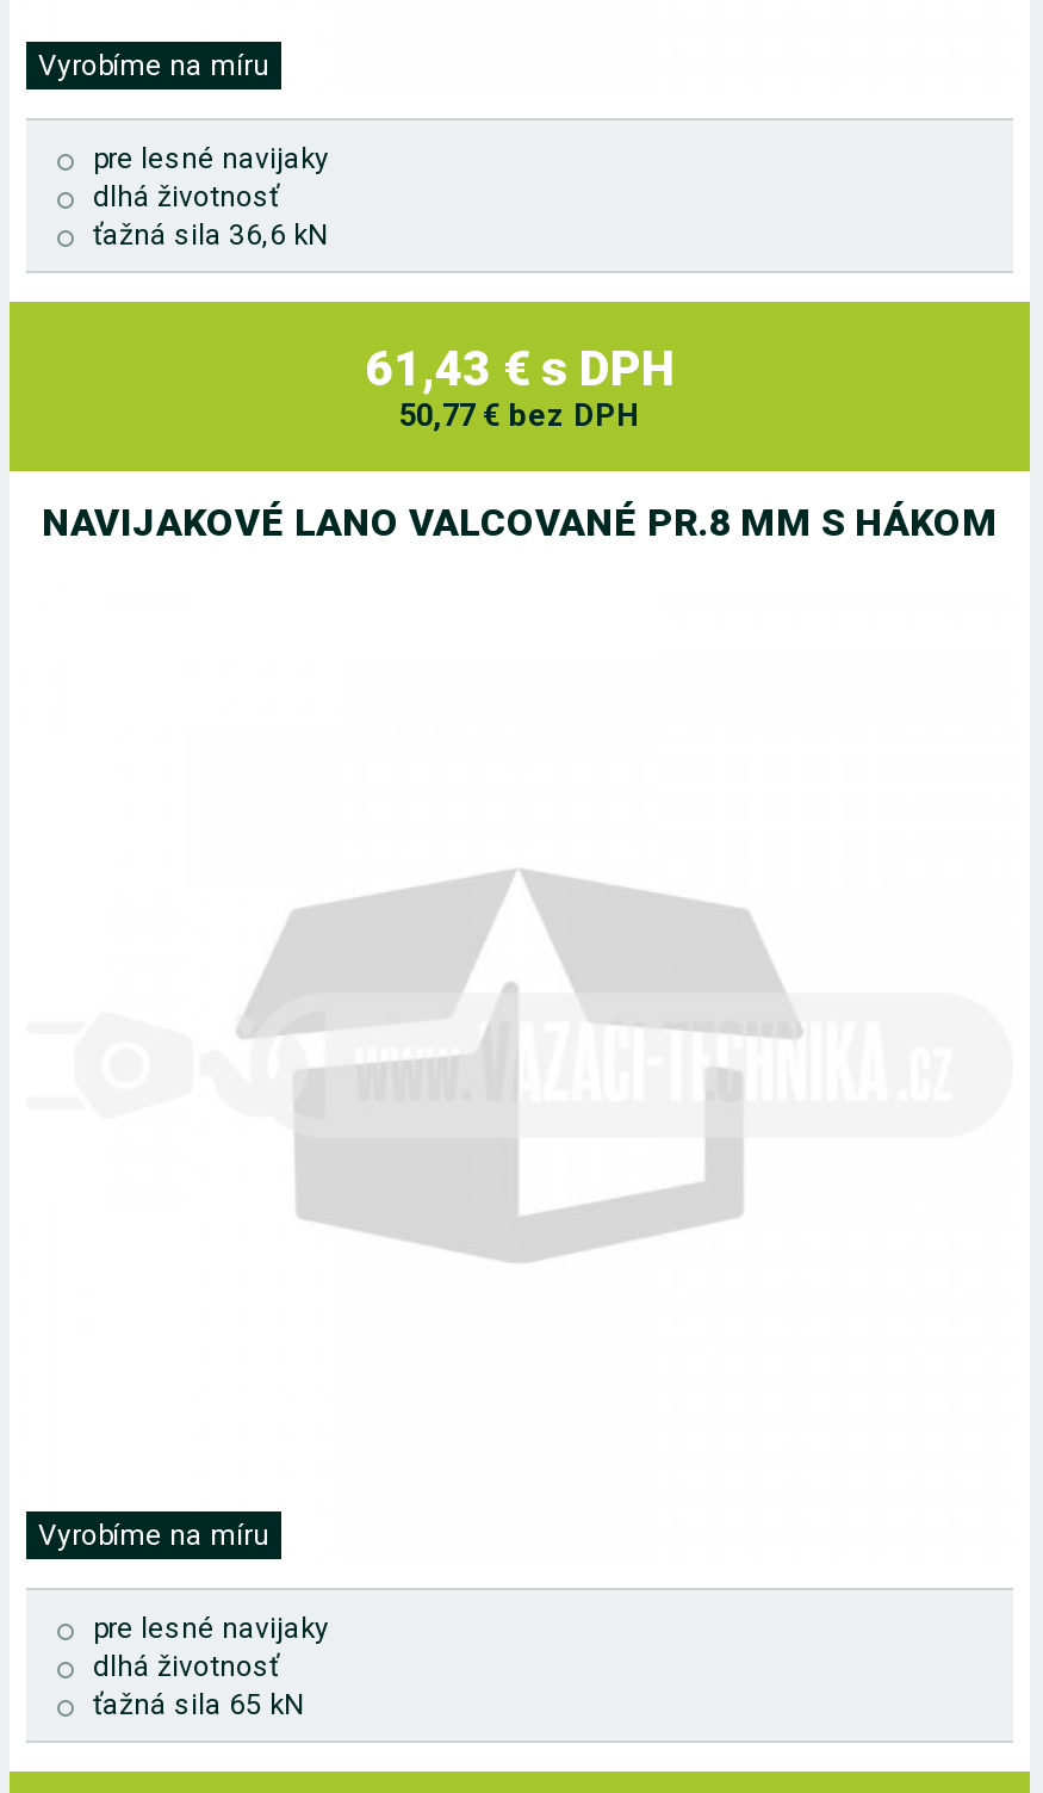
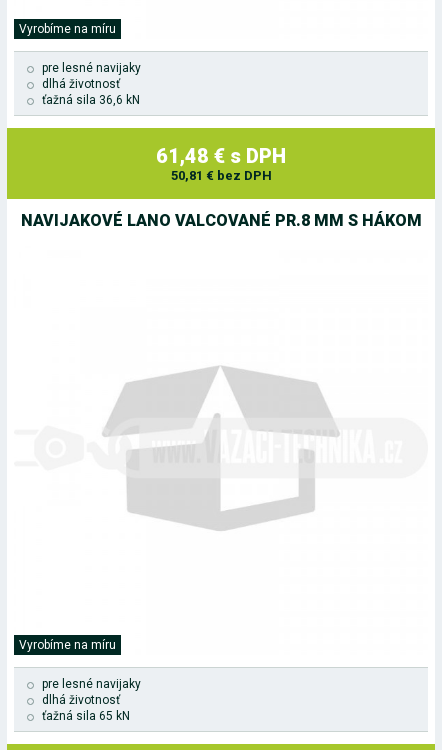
[365,341,675,398] 61,43 € s DPH -> [156,144,286,168] 61,48 € s DPH
[399,398,640,434] 50,77 € bez DPH -> [170,168,271,183] 50,81 € bez DPH

